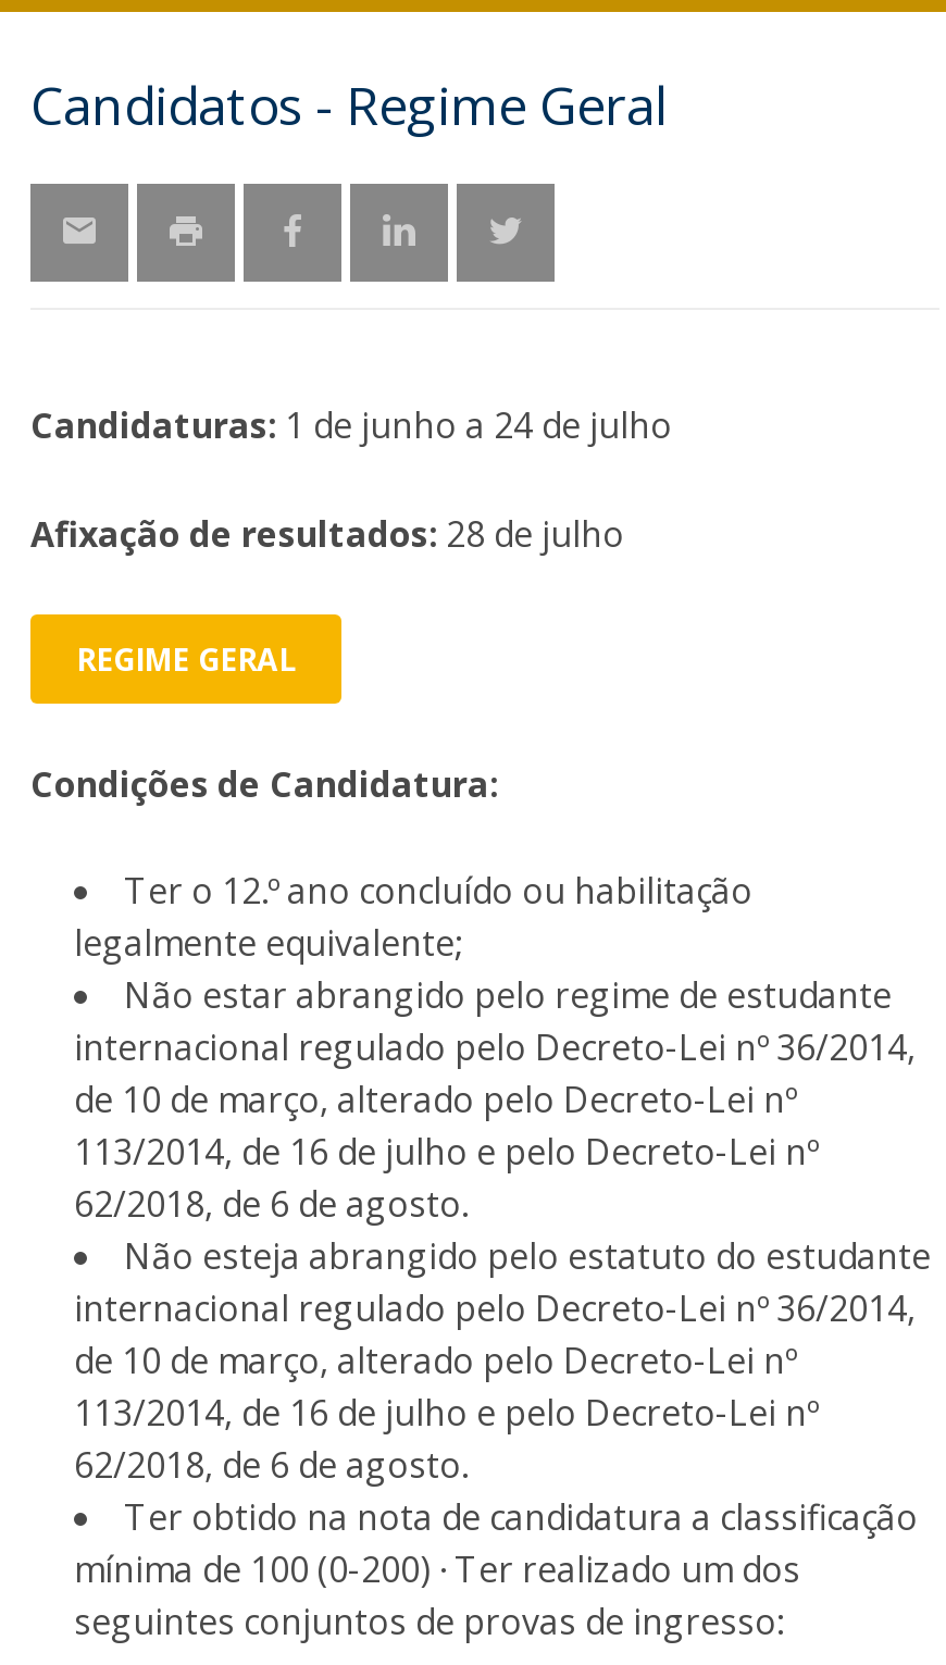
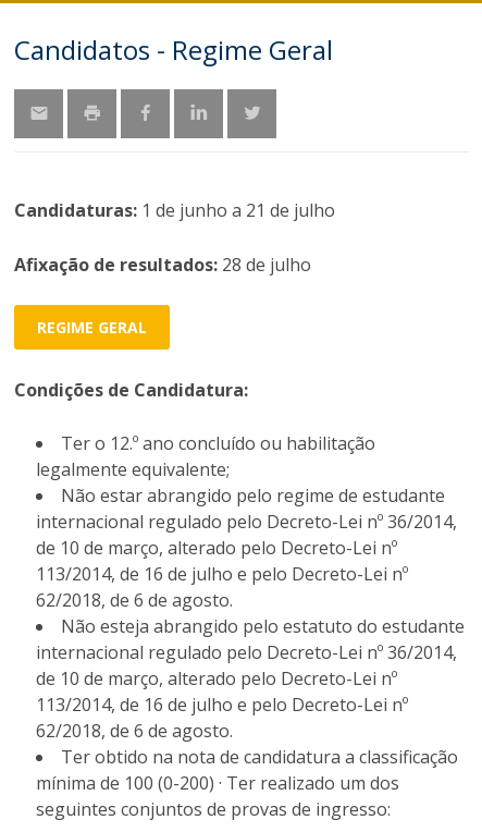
[30,401,672,449] Candidaturas: 1 de junho a 24 de julho -> [14,198,335,222] Candidaturas: 1 de junho a 21 de julho

